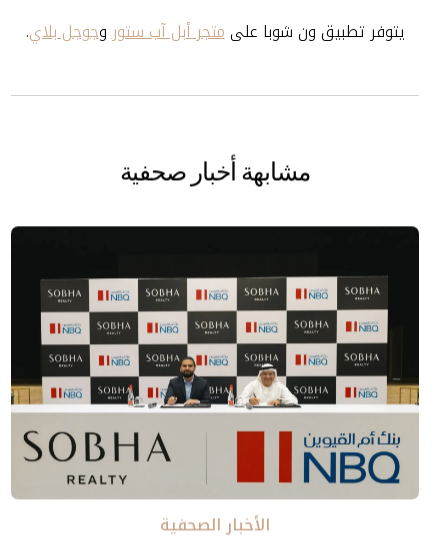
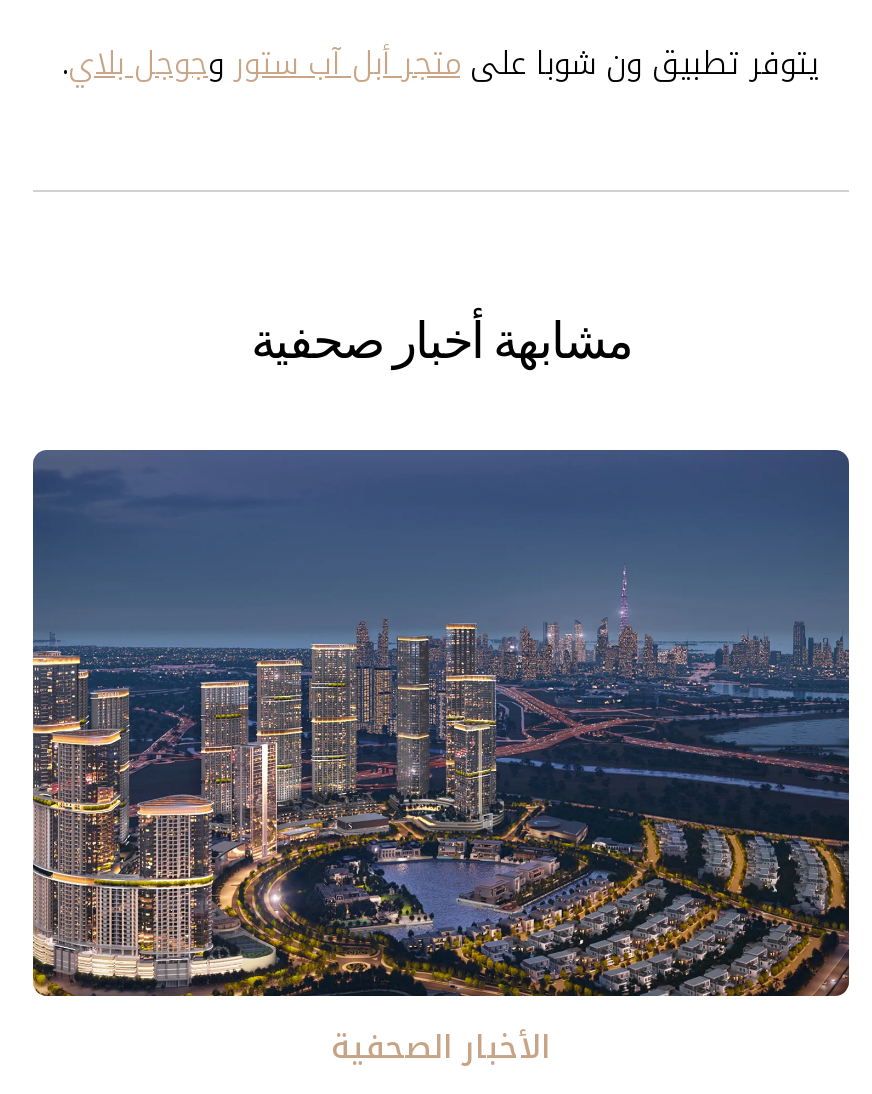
[10,226,420,498] [image] -> [31,450,851,996] [image]

